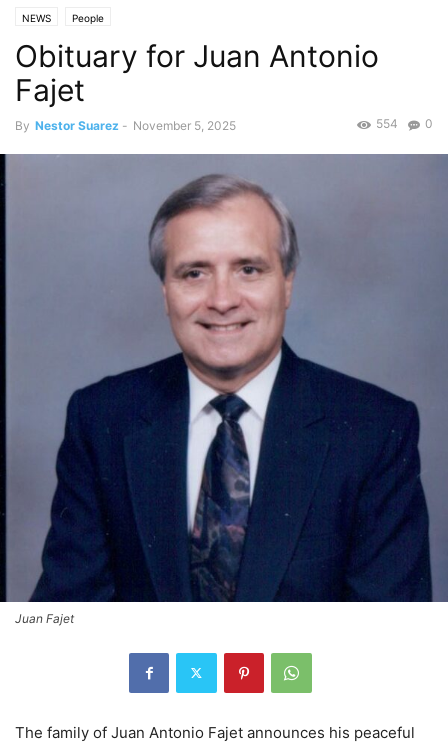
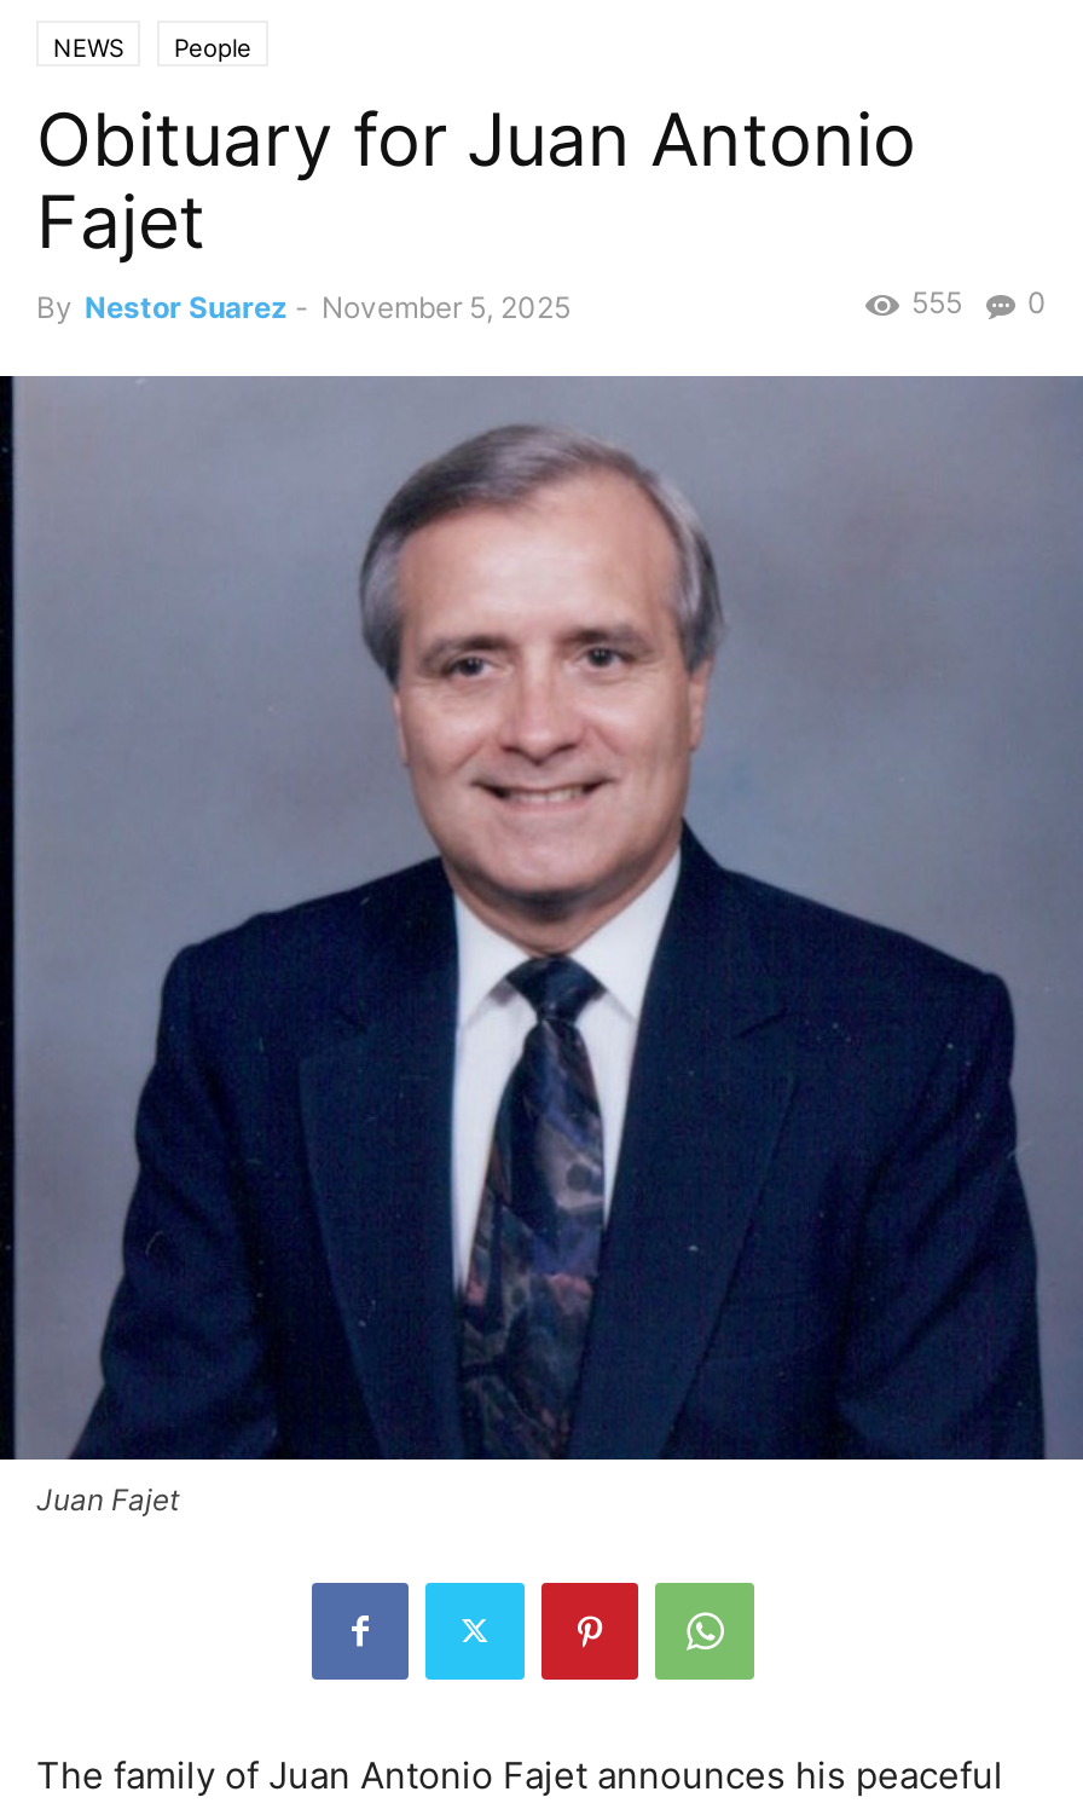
[376,116,433,131] 554 0 -> [911,285,1047,321] 555 0

